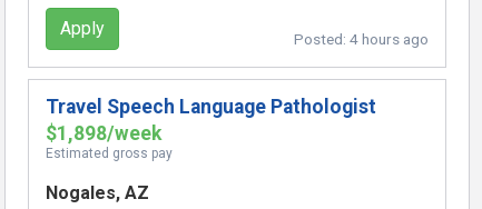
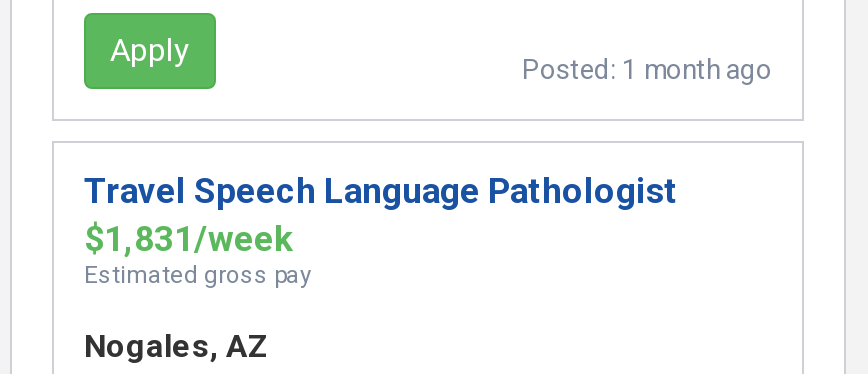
[294,30,429,48] Posted: 4 hours ago -> [522,53,772,85] Posted: 1 month ago
[46,122,161,145] $1,898/week -> [84,219,292,259] $1,831/week

